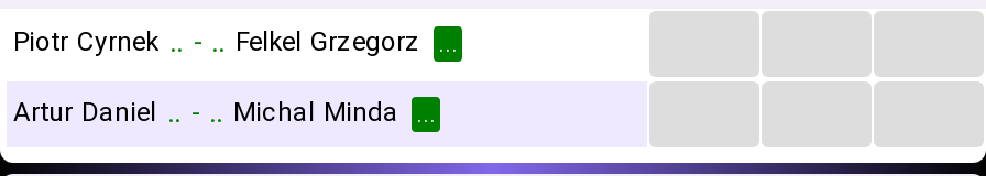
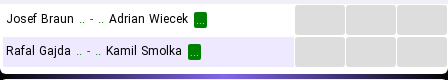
[13,22,458,64] Piotr Cyrnek .. - .. Felkel Grzegorz ... -> [6,10,205,29] Josef Braun .. - .. Adrian Wiecek ...
[13,92,436,134] Artur Daniel .. - .. Michal Minda ... -> [6,42,199,61] Rafal Gajda .. - .. Kamil Smolka ...

